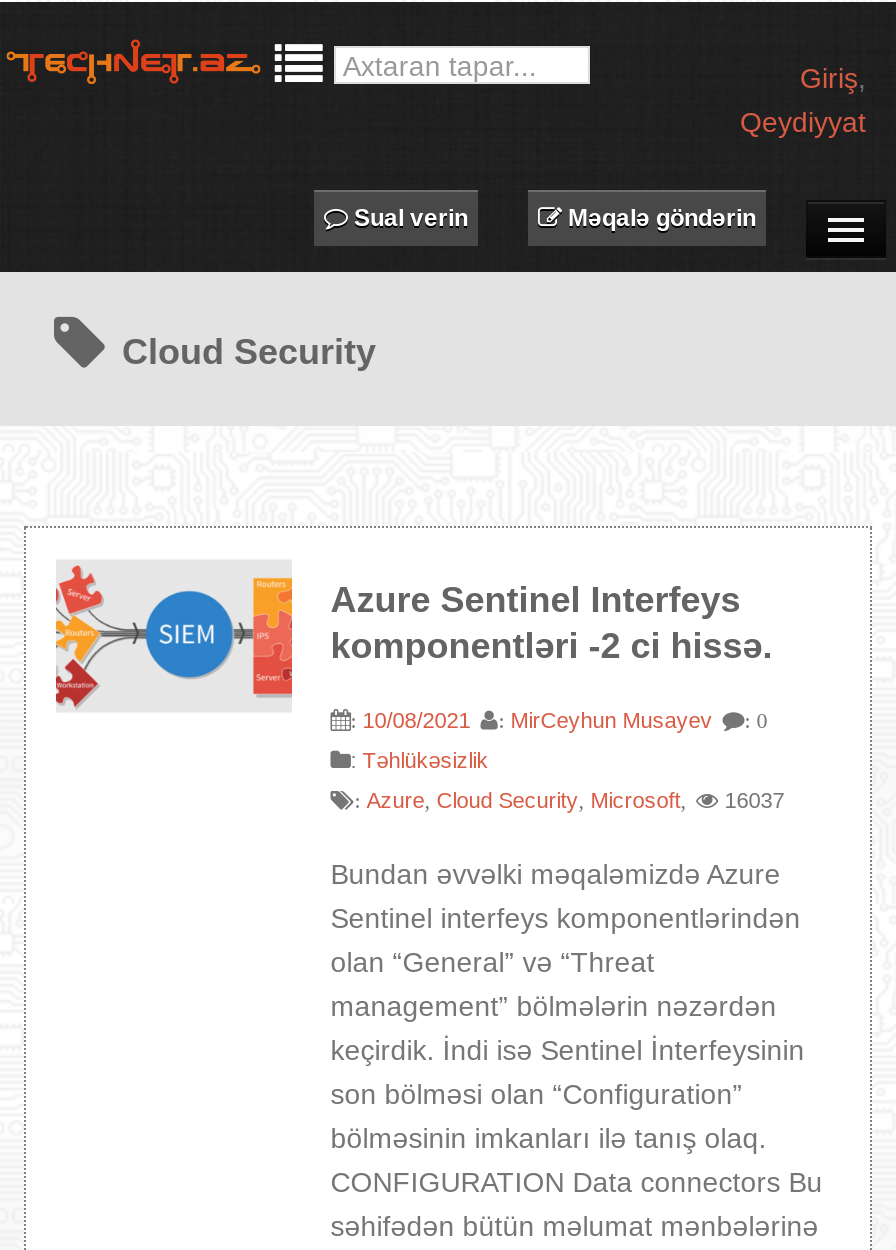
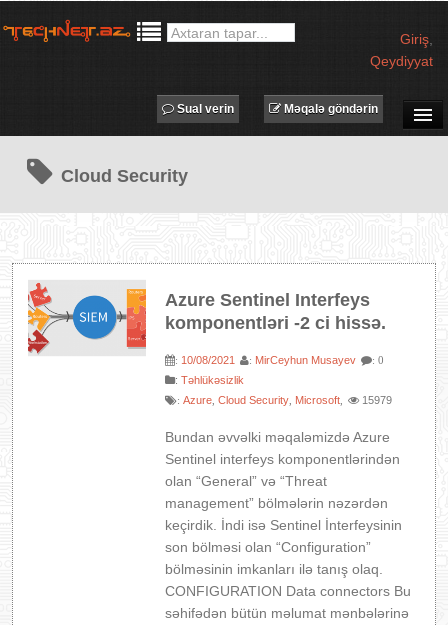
[718,788,784,812] 16037 -> [359,394,392,406] 15979

